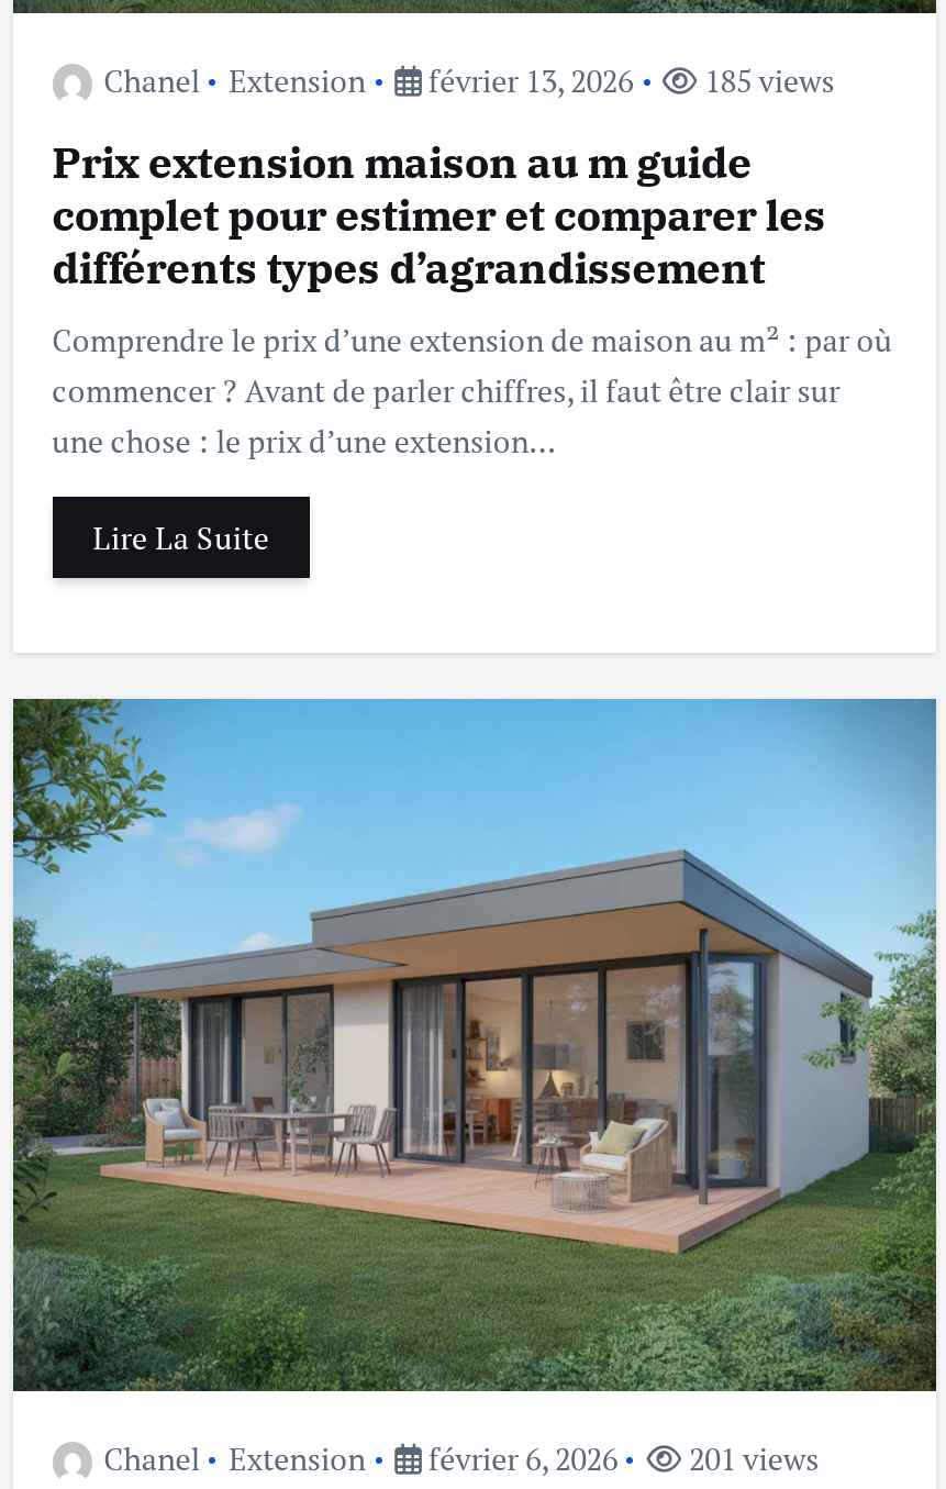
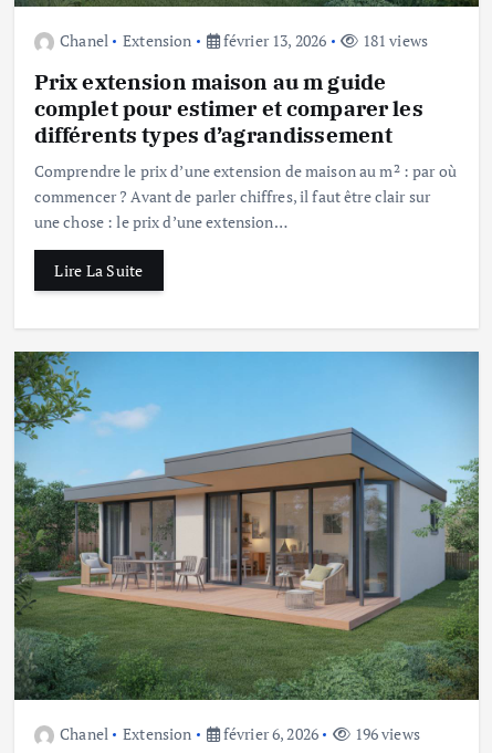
[103,59,835,101] Chanel Extension février 13, 2026 185 views -> [60,30,428,51] Chanel Extension février 13, 2026 181 views
[103,1437,819,1479] Chanel Extension février 6, 2026 201 views -> [60,723,420,744] Chanel Extension février 6, 2026 196 views

